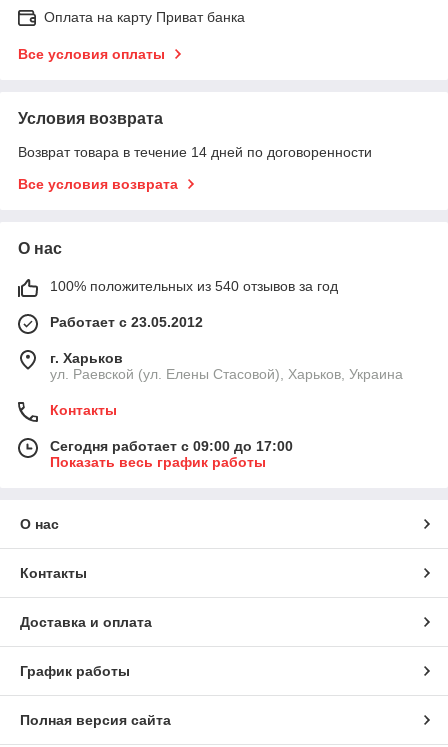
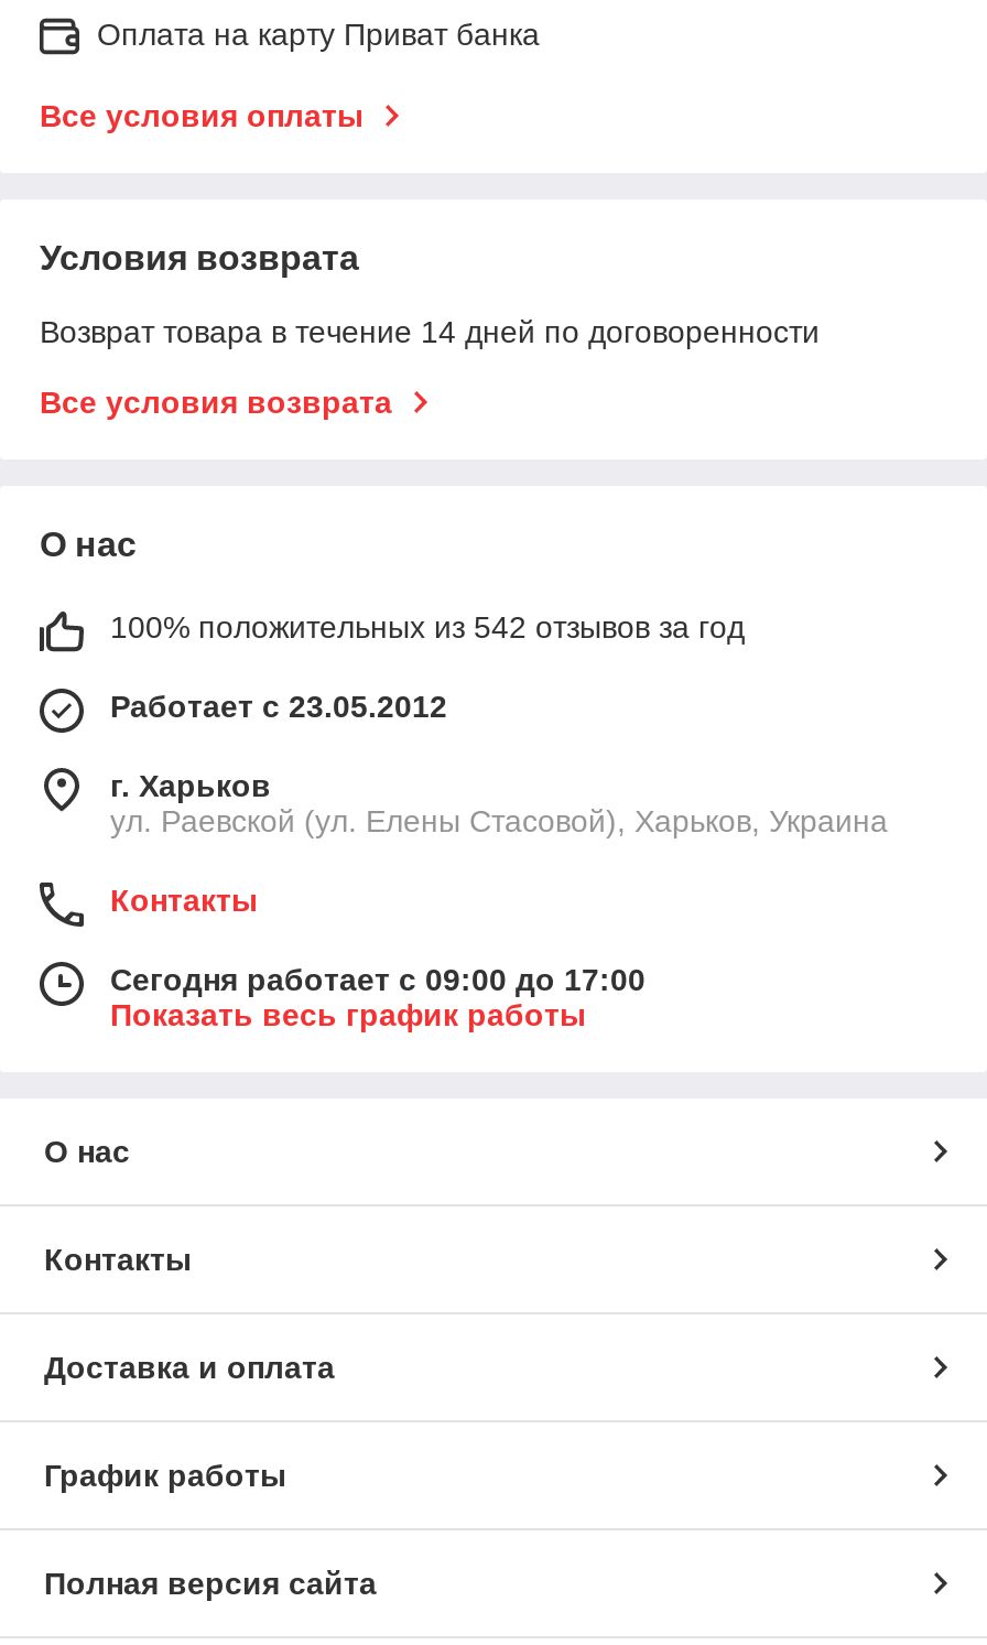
[50,278,338,294] 100% положительных из 540 отзывов за год -> [110,610,745,645] 100% положительных из 542 отзывов за год

